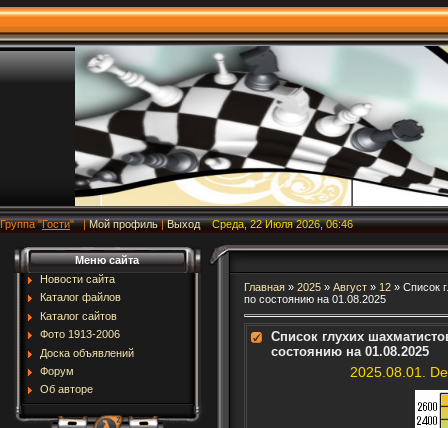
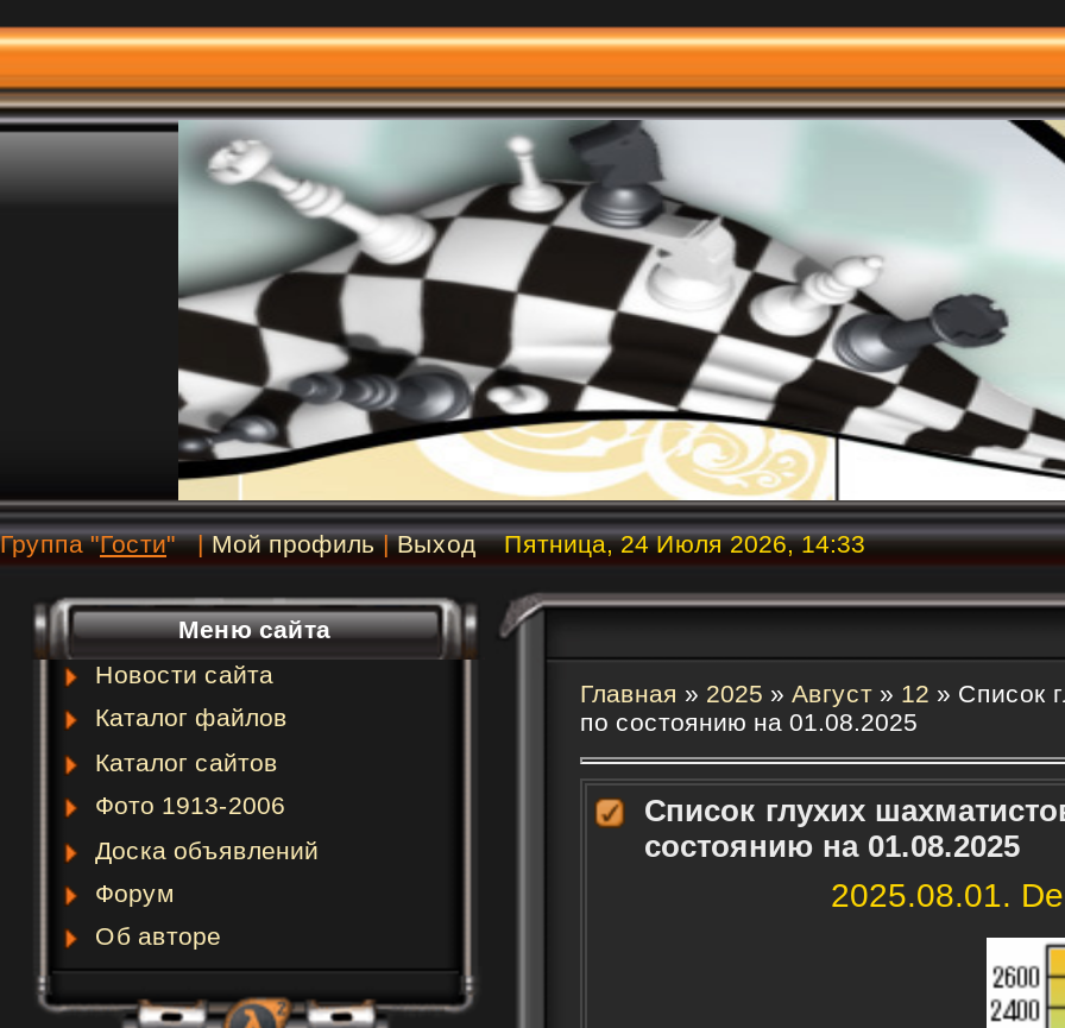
[212,218,353,230] Среда, 22 Июля 2026, 06:46 -> [504,529,865,557] Пятница, 24 Июля 2026, 14:33

